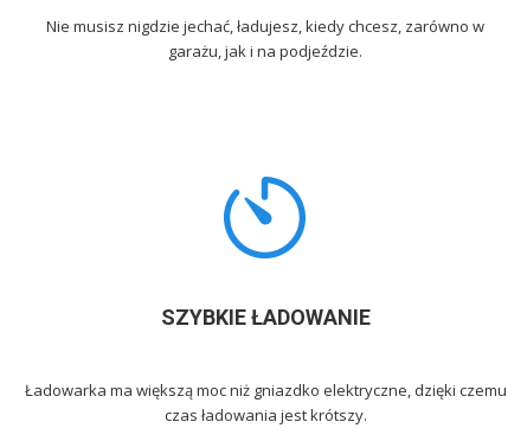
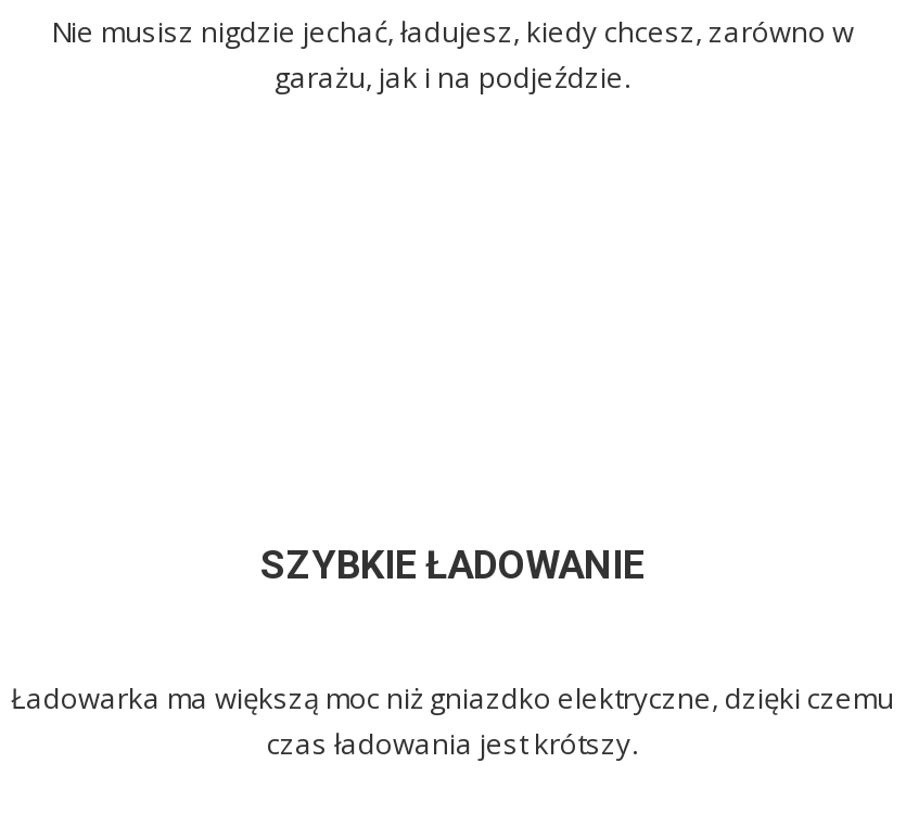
[223,175,307,260] [image] -> none

